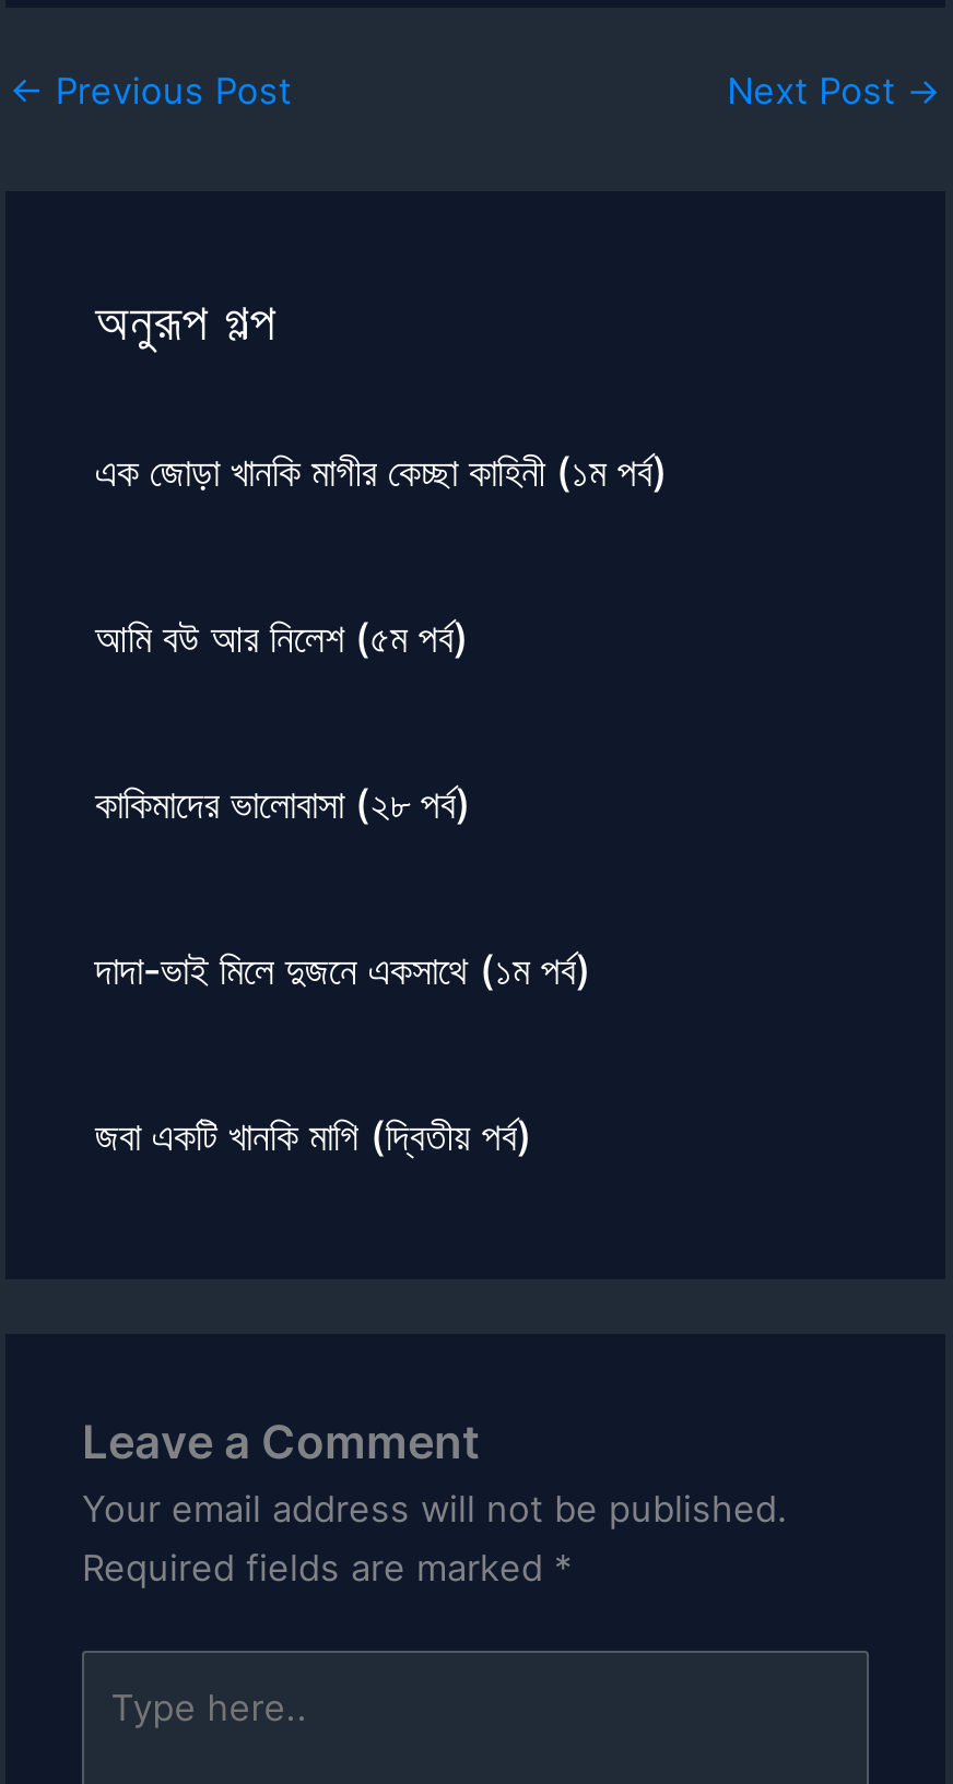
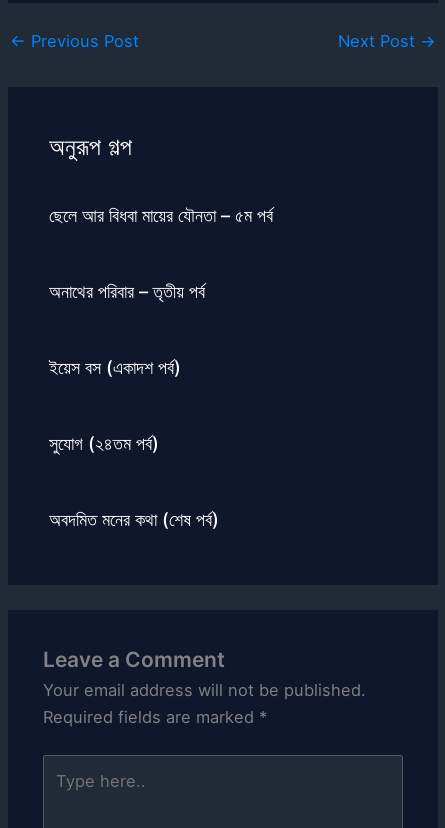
[95,448,668,496] এক জোড়া খানকি মাগীর কেচ্ছা কাহিনী (১ম পর্ব) -> [49,204,273,226] ছেলে আর বিধবা মায়ের যৌনতা – ৫ম পর্ব
[95,613,469,661] আমি বউ আর নিলেশ (৫ম পর্ব) -> [49,280,205,302] অনাথের পরিবার – তৃতীয় পর্ব
[95,779,471,827] কাকিমাদের ভালোবাসা (২৮ পর্ব) -> [49,356,181,378] ইয়েস বস (একাদশ পর্ব)
[95,945,591,993] দাদা-ভাই মিলে দুজনে একসাথে (১ম পর্ব) -> [49,432,159,454] সুযোগ (২৪তম পর্ব)
[95,1110,532,1158] জবা একটি খানকি মাগি (দ্বিতীয় পর্ব) -> [49,508,219,530] অবদমিত মনের কথা (শেষ পর্ব)

